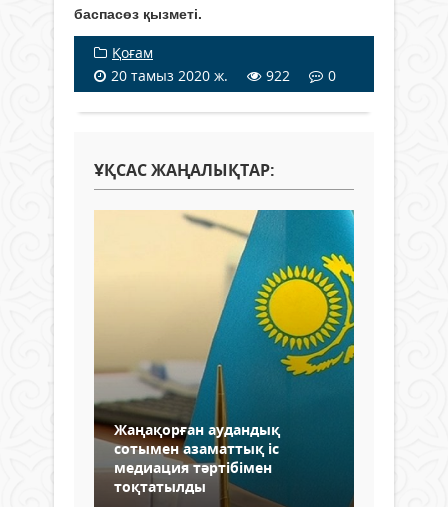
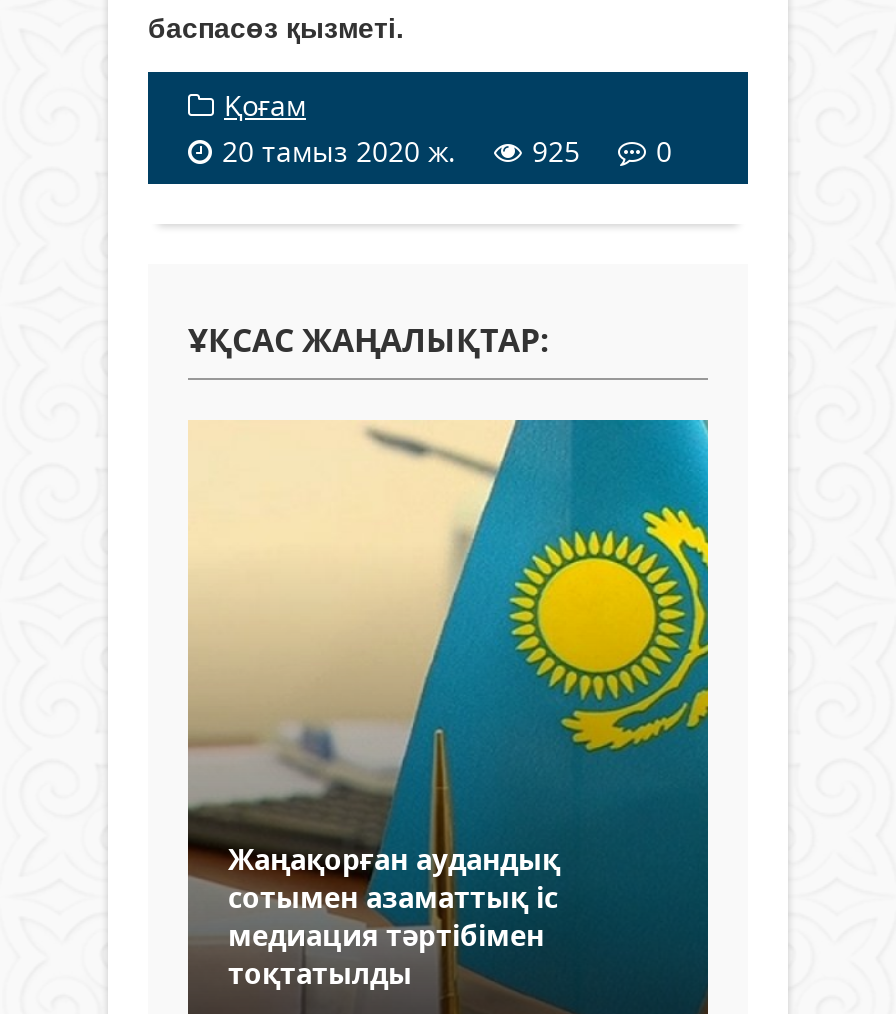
[111,66,336,85] 20 тамыз 2020 ж. 922 0 -> [222,132,672,170] 20 тамыз 2020 ж. 925 0

